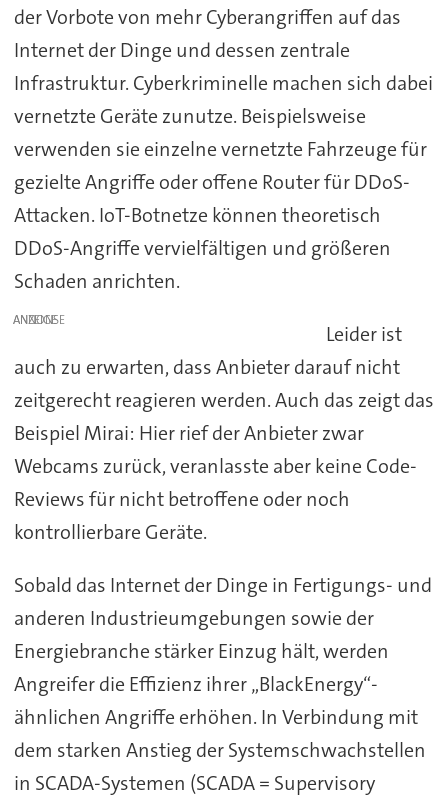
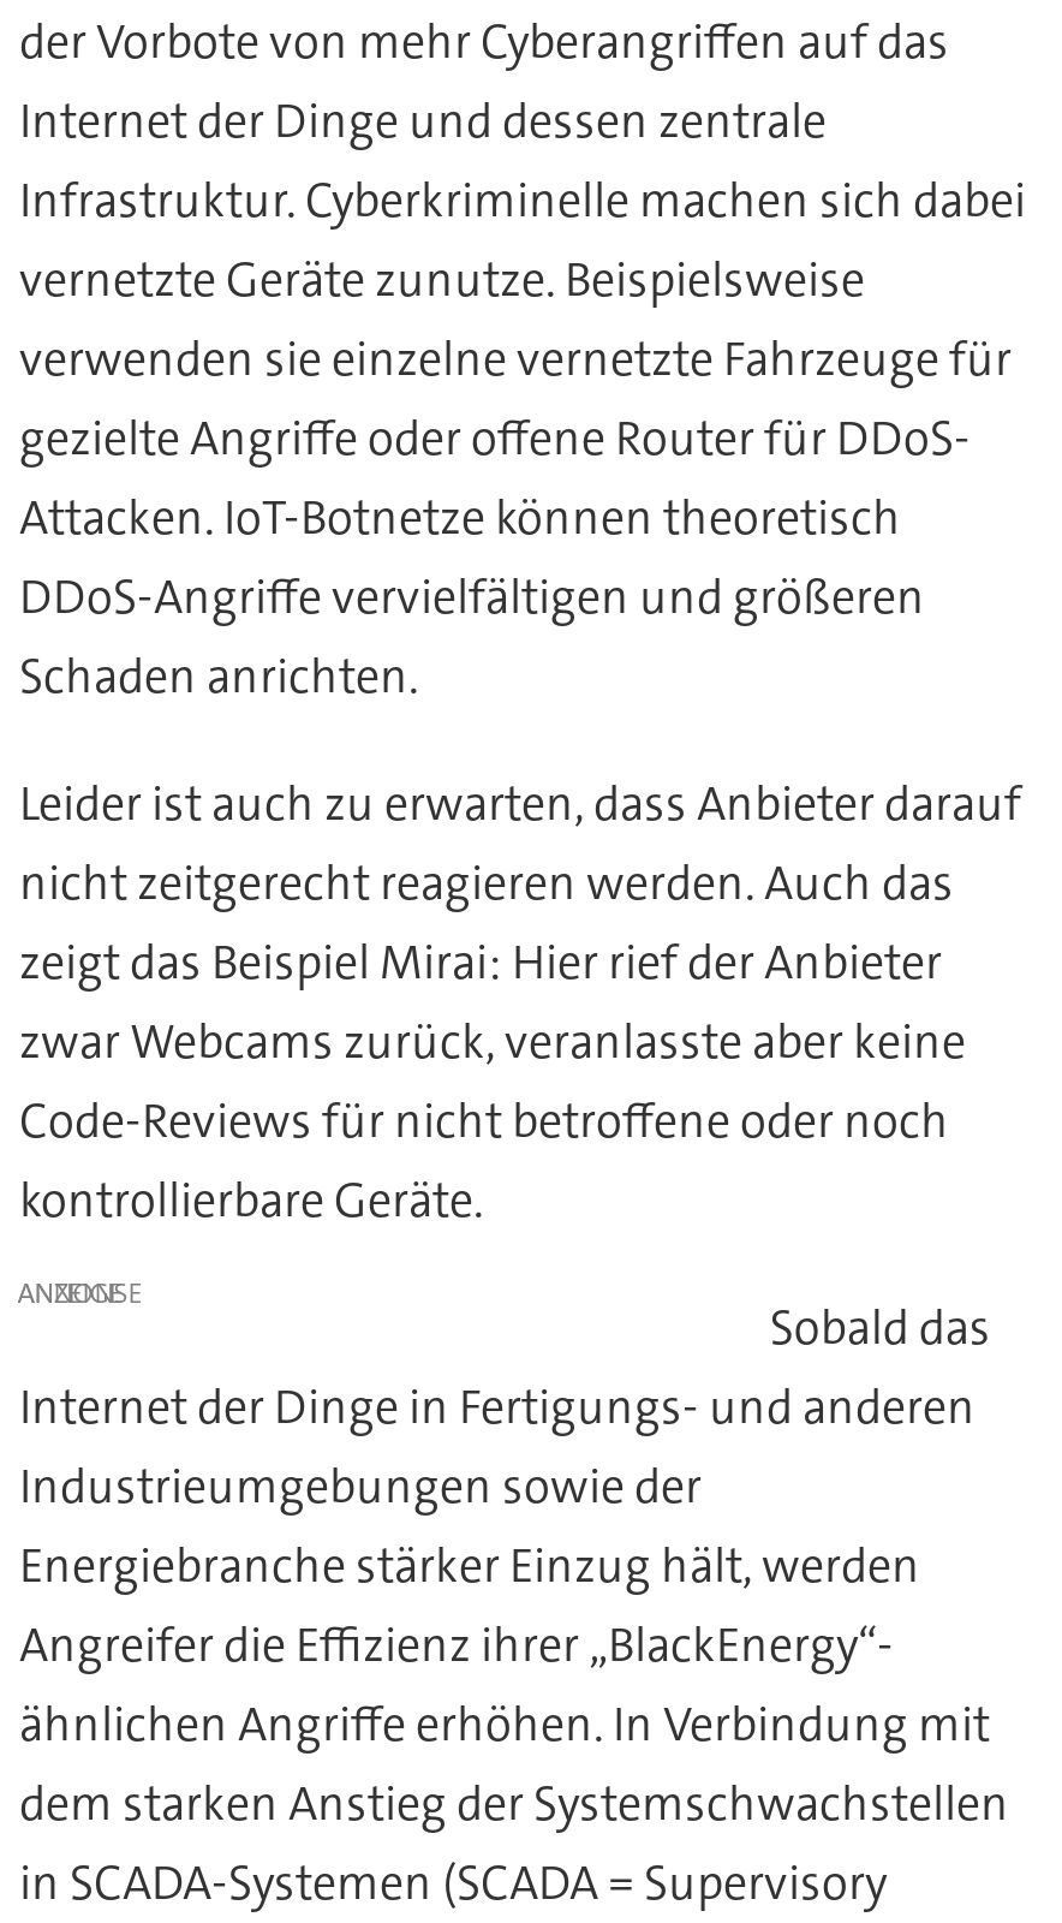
none -> [19,772,1021,1152] Leider ist auch zu erwarten, dass Anbieter darauf | nicht zeitgerecht reagieren werden. Auch das | zeigt das Beispiel Mirai: Hier rief der Anbieter | zwar Webcams zurück, veranlasste aber keine | Code-Reviews für nicht betroffene oder noch
moved [13,312,57,328] -> [17,1274,123,1312]: ANZEIGE
[14,321,434,631] Leider ist | auch zu erwarten, dass Anbieter darauf nicht | zeitgerecht reagieren werden. Auch das zeigt das | Beispiel Mirai: Hier rief der Anbieter zwar | Webcams zurück, veranlasste aber keine Code- | Reviews für nicht betroffene oder noch | Sobald das Internet der Dinge in Fertigungs- und | anderen Industrieumgebungen sowie der -> [19,1296,991,1517] Sobald das | Internet der Dinge in Fertigungs- und anderen | Industrieumgebungen sowie der
moved [14,519,207,545] -> [19,1168,483,1231]: kontrollierbare Geräte.

